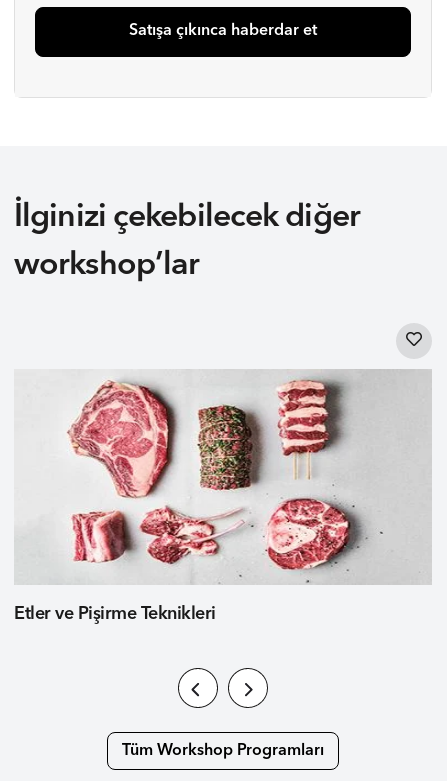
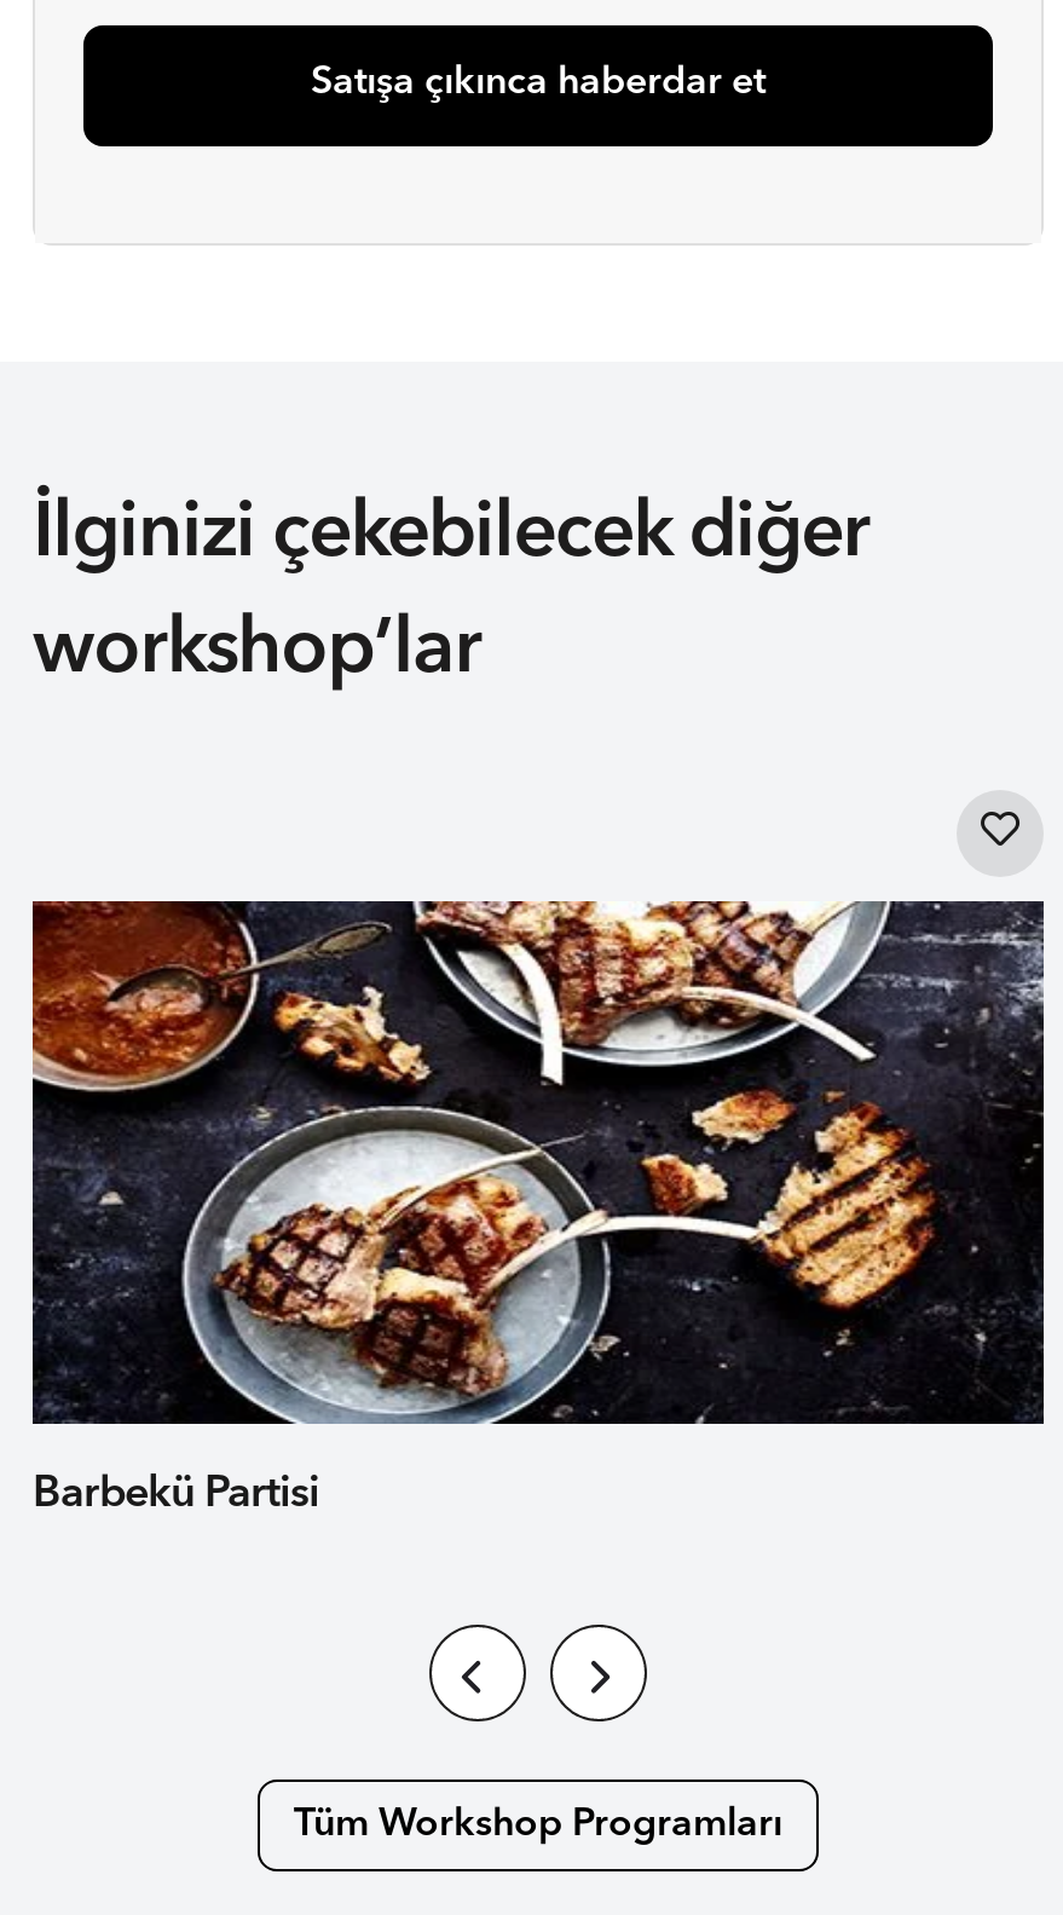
[14,369,432,623] [image] | Etler ve Pişirme Teknikleri -> [30,899,1046,1516] [image] | Barbekü Partisi

